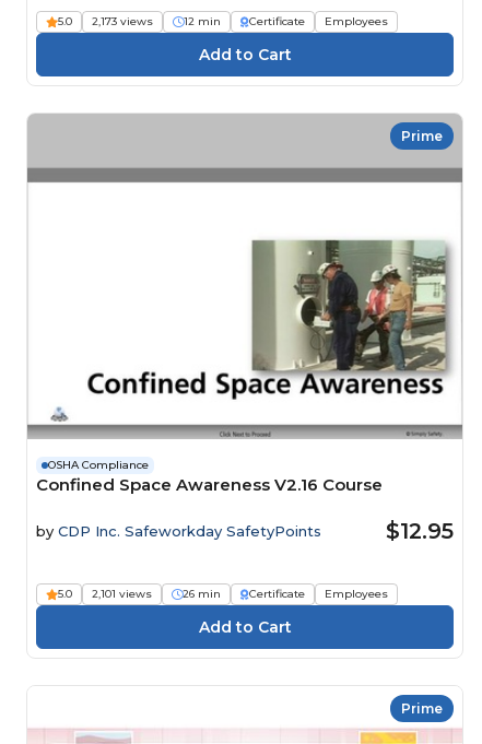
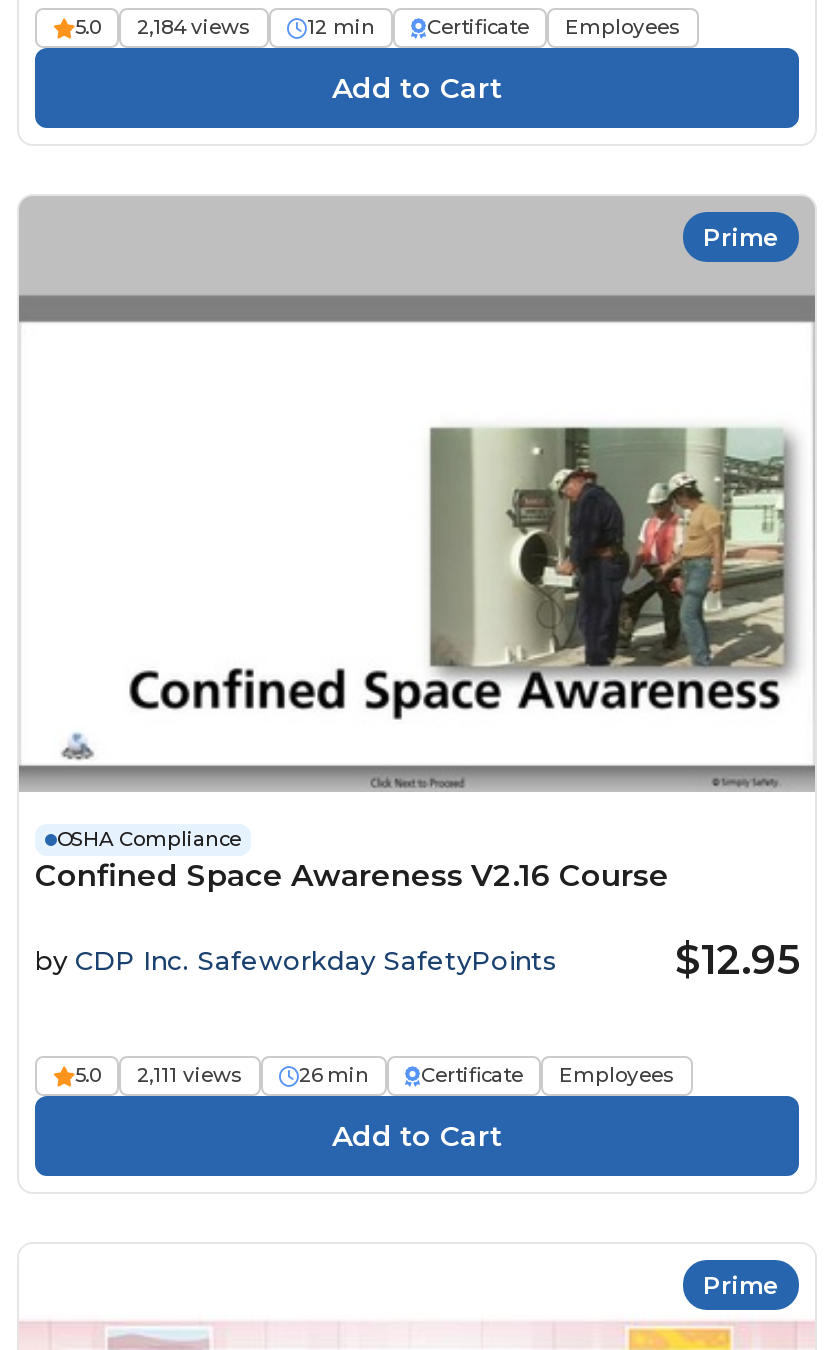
[58,14,153,28] 5.0 2,173 views -> [75,13,251,39] 5.0 2,184 views
[58,587,152,601] 5.0 2,101 views -> [75,1062,243,1088] 5.0 2,111 views

